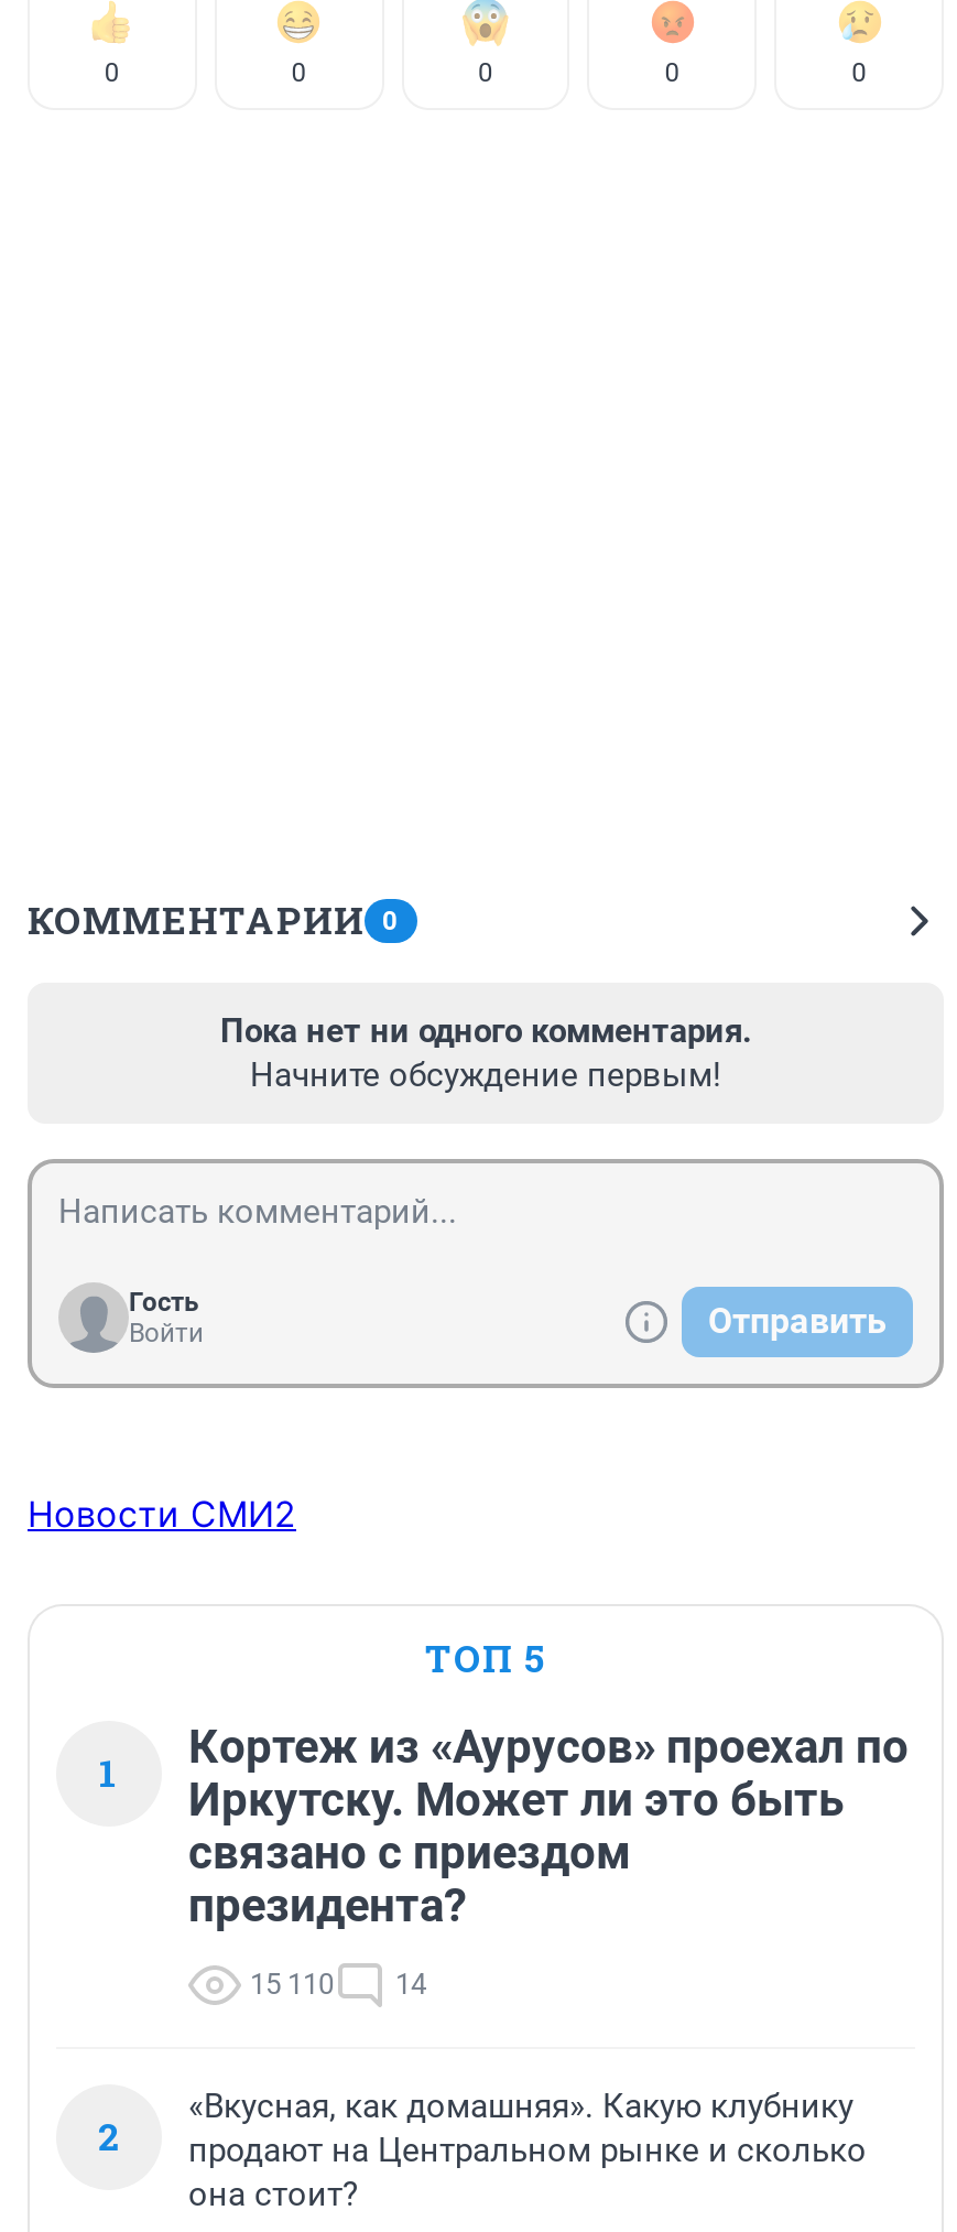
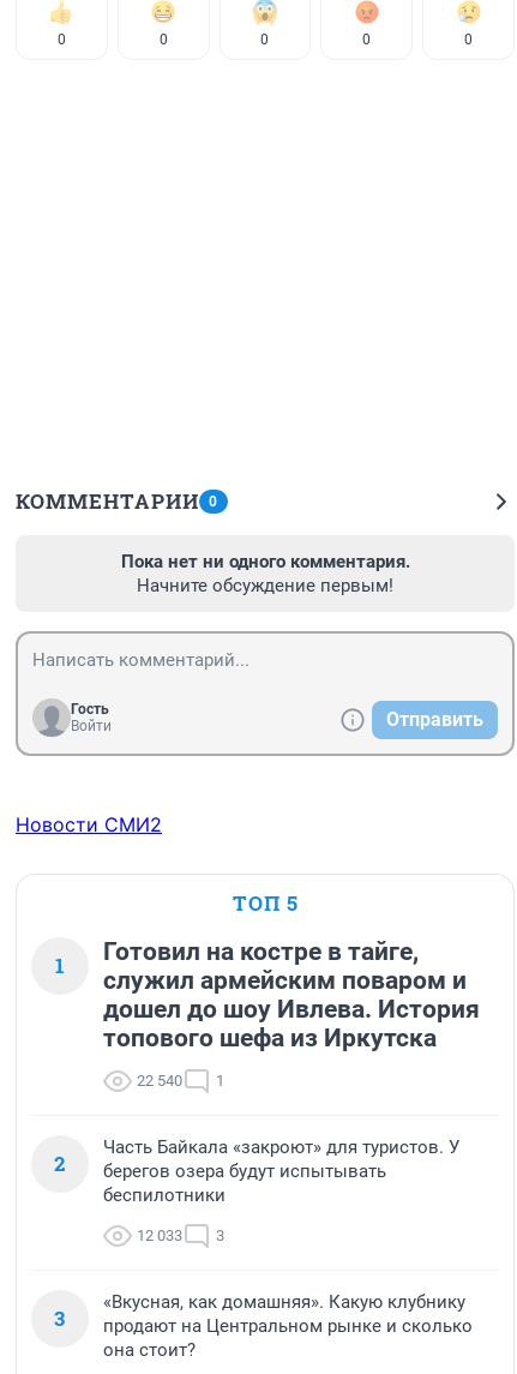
[188,1721,909,1933] Кортеж из «Аурусов» проехал по | Иркутску. Может ли это быть | связано с приездом | президента? -> [103,937,480,1053] Готовил на костре в тайге, | служил армейским поваром и | дошел до шоу Ивлева. История | топового шефа из Иркутска
none -> [54,1137,459,1332] Часть Байкала «закроют» для туристов. У | берегов озера будут испытывать | беспилотники | 12 033 | 3 | 3
[250,1968,426,2001] 15 110 | 14 -> [137,1072,224,1090] 22 540 | 1

